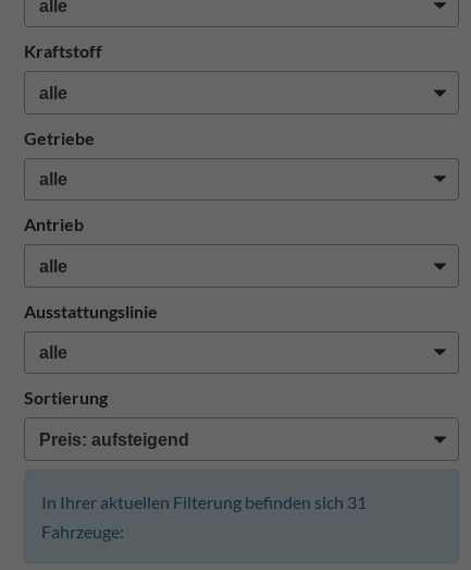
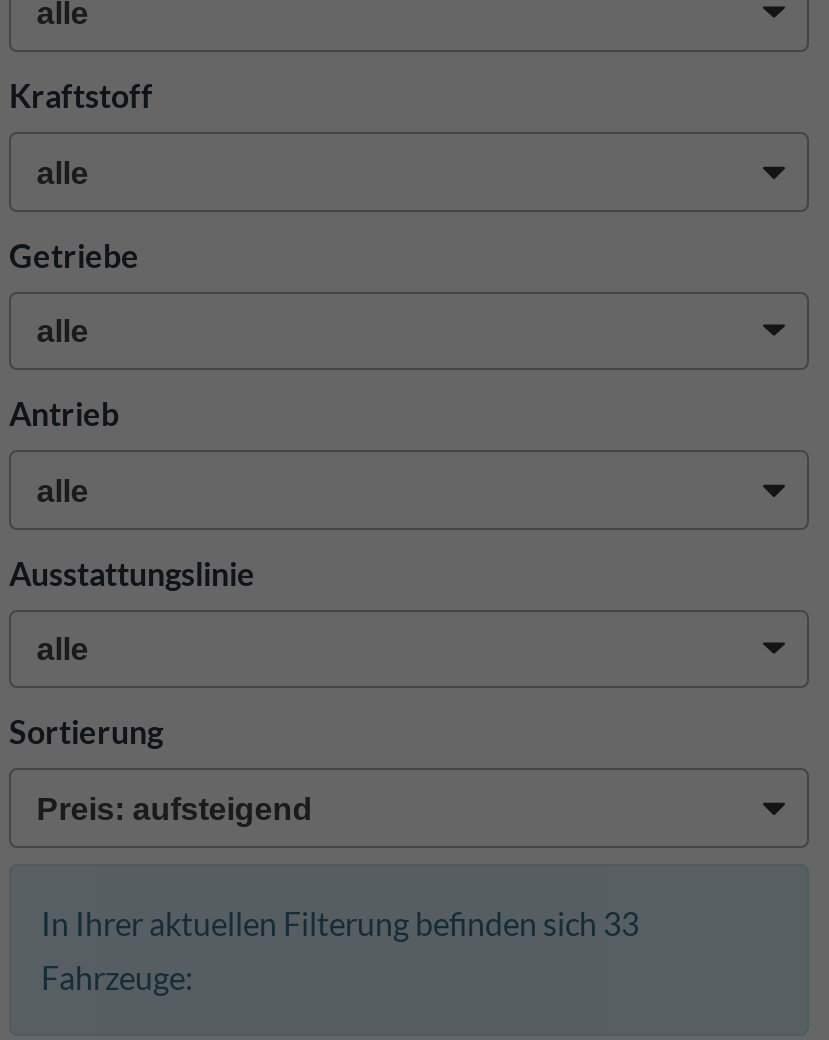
[41,492,367,512] In Ihrer aktuellen Filterung befinden sich 31 -> [41,904,639,942] In Ihrer aktuellen Filterung befinden sich 33

